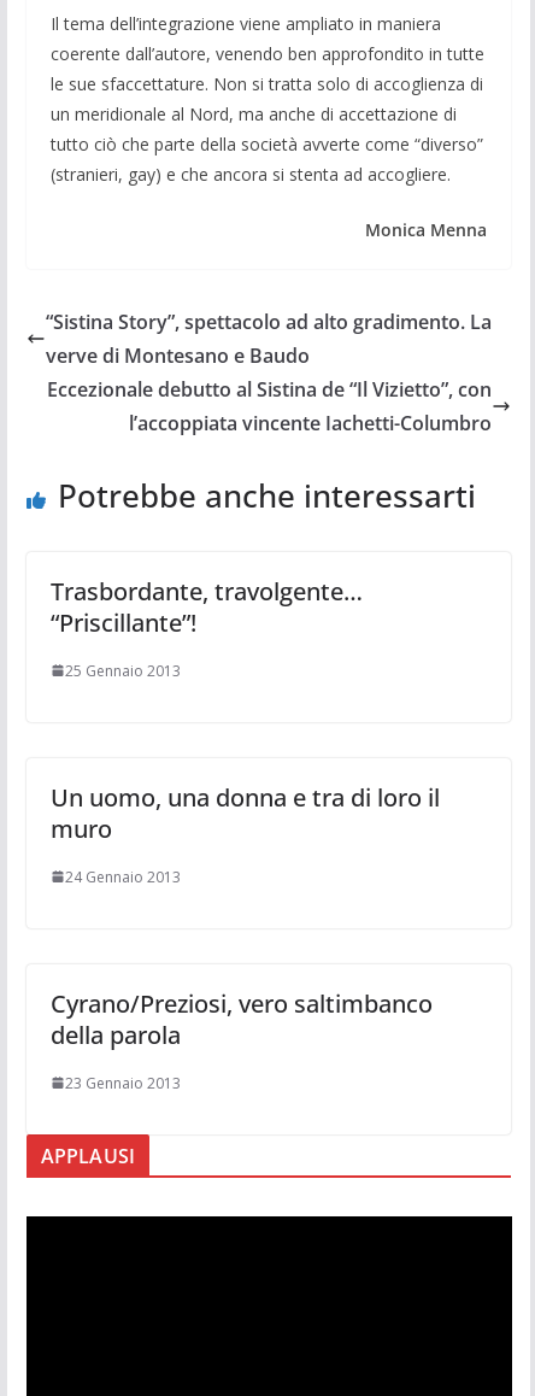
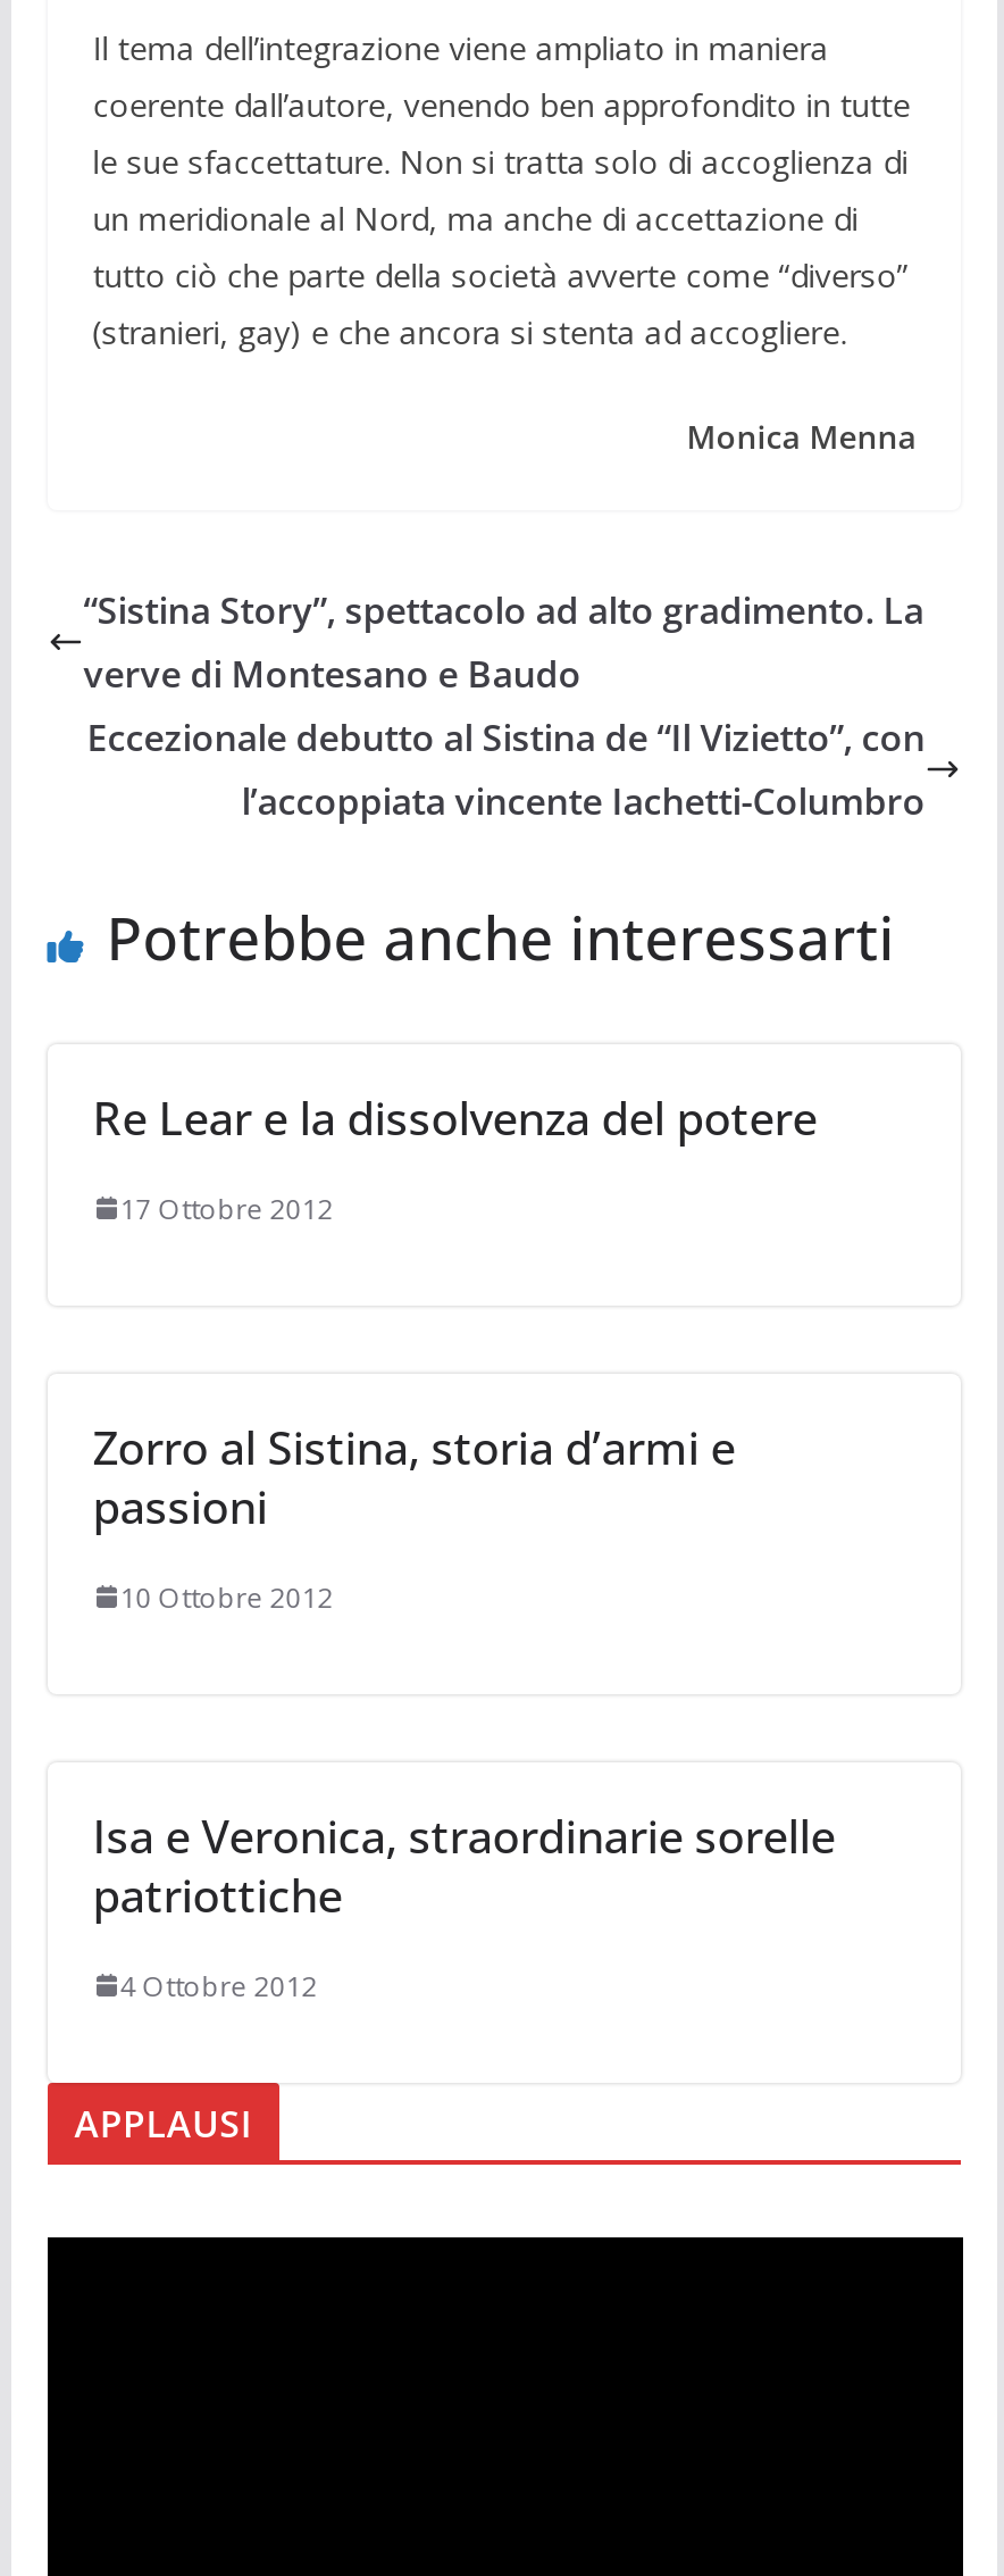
[50,575,362,639] Trasbordante, travolgente… | “Priscillante”! -> [92,1087,817,1148] Re Lear e la dissolvenza del potere
[65,660,180,681] 25 Gennaio 2013 -> [120,1189,333,1228] 17 Ottobre 2012
[50,781,439,845] Un uomo, una donna e tra di loro il | muro -> [92,1417,735,1537] Zorro al Sistina, storia d’armi e | passioni
[65,867,180,887] 24 Gennaio 2013 -> [120,1578,333,1617] 10 Ottobre 2012
[50,987,432,1051] Cyrano/Preziosi, vero saltimbanco | della parola -> [92,1805,835,1926] Isa e Veronica, straordinarie sorelle | patriottiche
[65,1073,180,1093] 23 Gennaio 2013 -> [120,1966,317,2005] 4 Ottobre 2012

